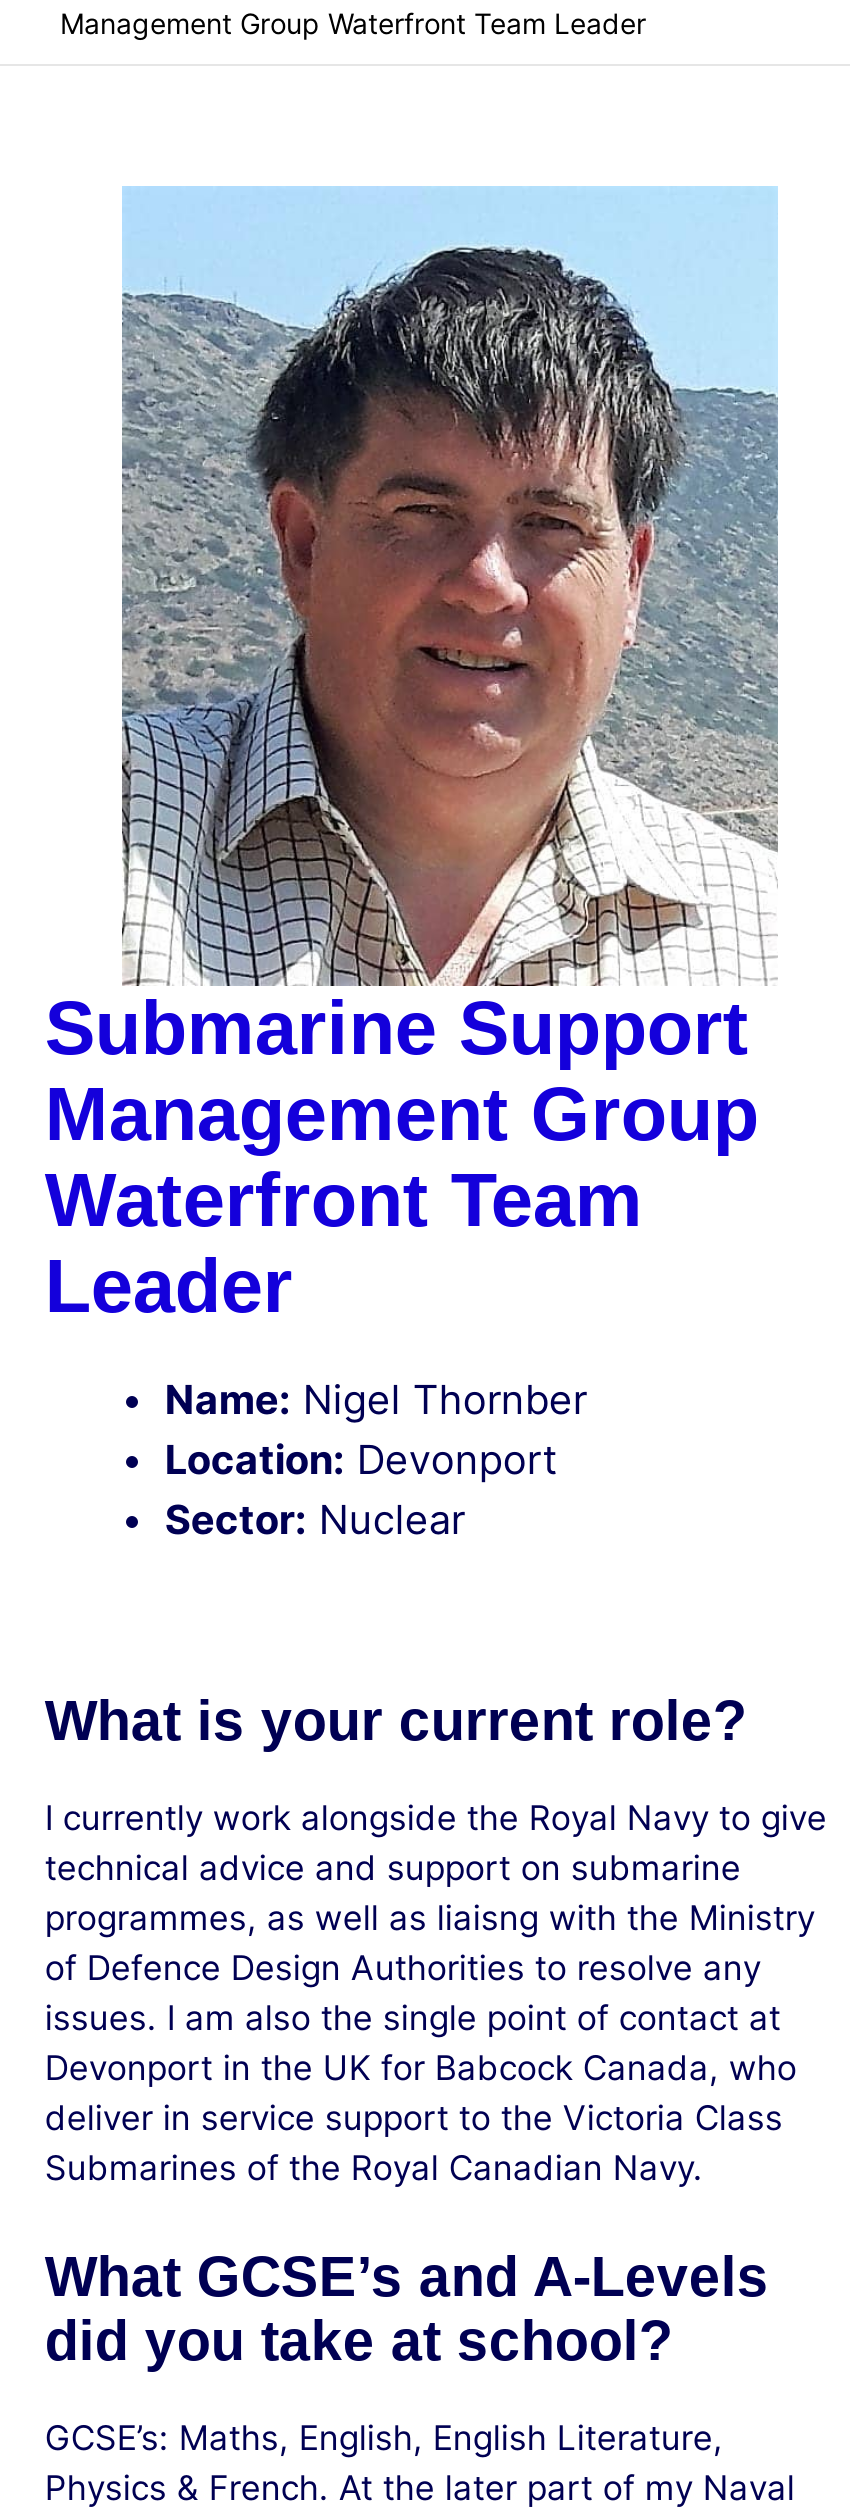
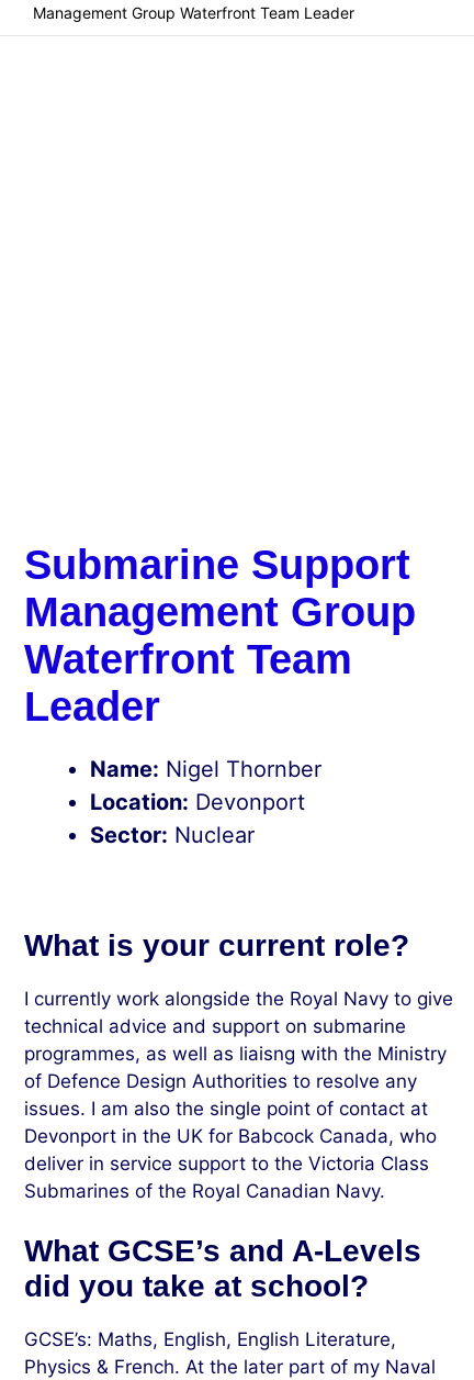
[120,186,780,984] [image] -> none

